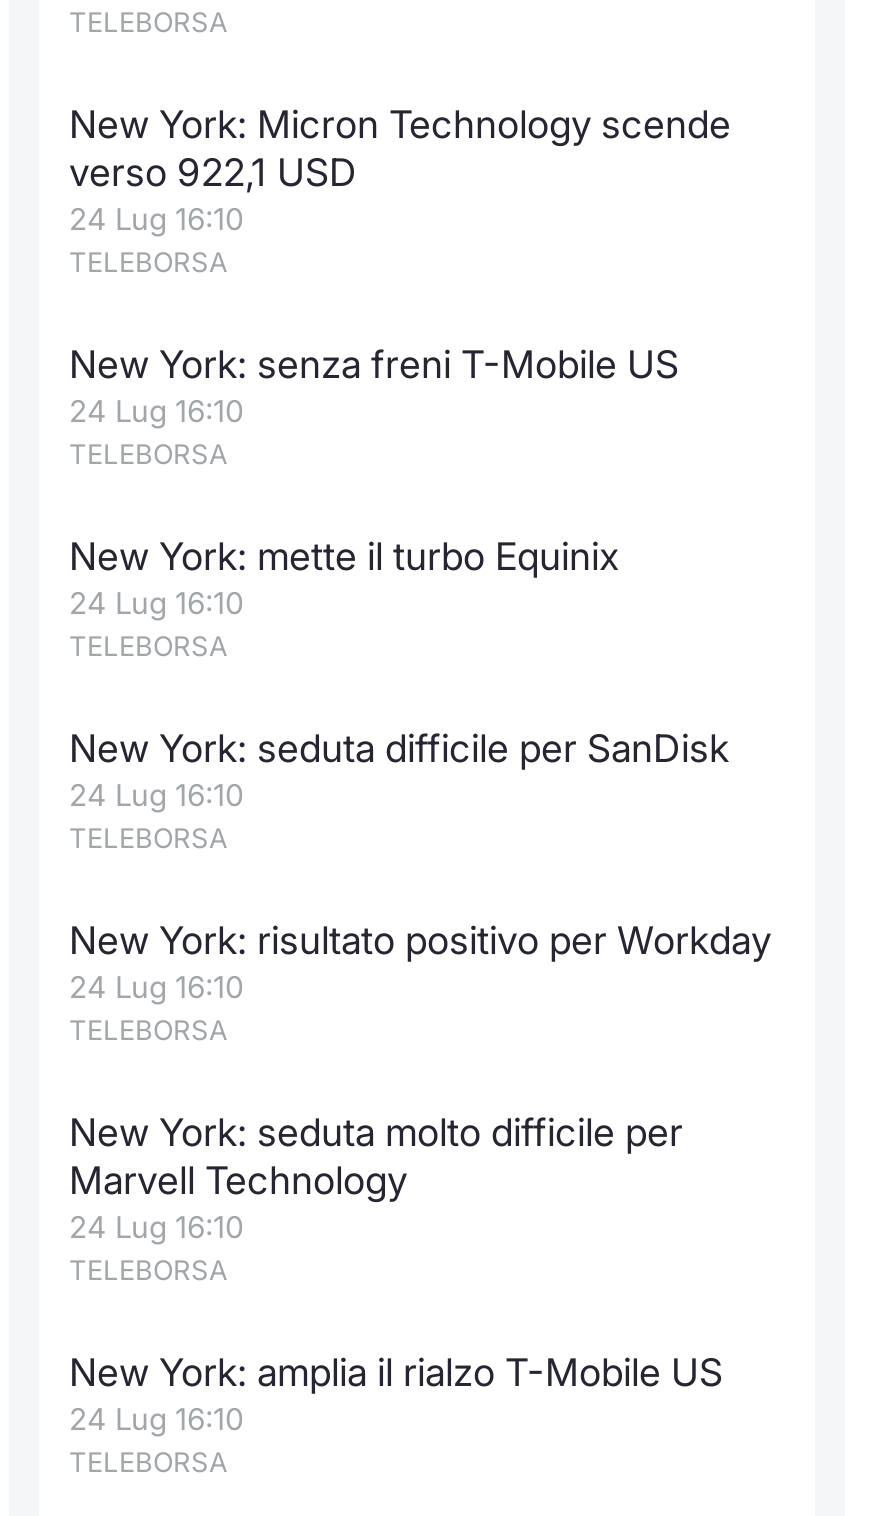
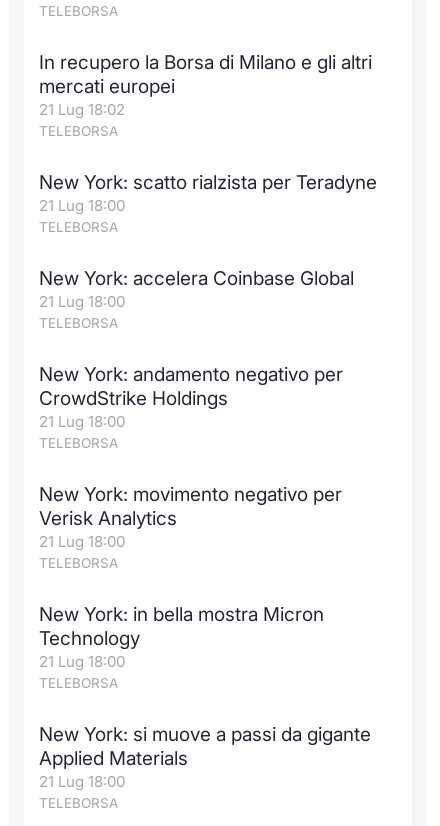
[69,102,731,238] New York: Micron Technology scende | verso 922,1 USD | 24 Lug 16:10 -> [39,51,372,119] In recupero la Borsa di Milano e gli altri | mercati europei | 21 Lug 18:02
[69,342,679,388] New York: senza freni T-Mobile US -> [39,171,377,194] New York: scatto rialzista per Teradyne
[69,392,243,430] 24 Lug 16:10 -> [39,196,125,215] 21 Lug 18:00
[69,534,619,622] New York: mette il turbo Equinix | 24 Lug 16:10 -> [39,267,354,311] New York: accelera Coinbase Global | 21 Lug 18:00
[69,726,729,814] New York: seduta difficile per SanDisk | 24 Lug 16:10 -> [39,363,343,431] New York: andamento negativo per | CrowdStrike Holdings | 21 Lug 18:00
[69,918,771,1006] New York: risultato positivo per Workday | 24 Lug 16:10 -> [39,483,342,551] New York: movimento negativo per | Verisk Analytics | 21 Lug 18:00
[69,1110,683,1246] New York: seduta molto difficile per | Marvell Technology | 24 Lug 16:10 -> [39,603,324,671] New York: in bella mostra Micron | Technology | 21 Lug 18:00
[69,1350,723,1438] New York: amplia il rialzo T-Mobile US | 24 Lug 16:10 -> [39,723,371,791] New York: si muove a passi da gigante | Applied Materials | 21 Lug 18:00

